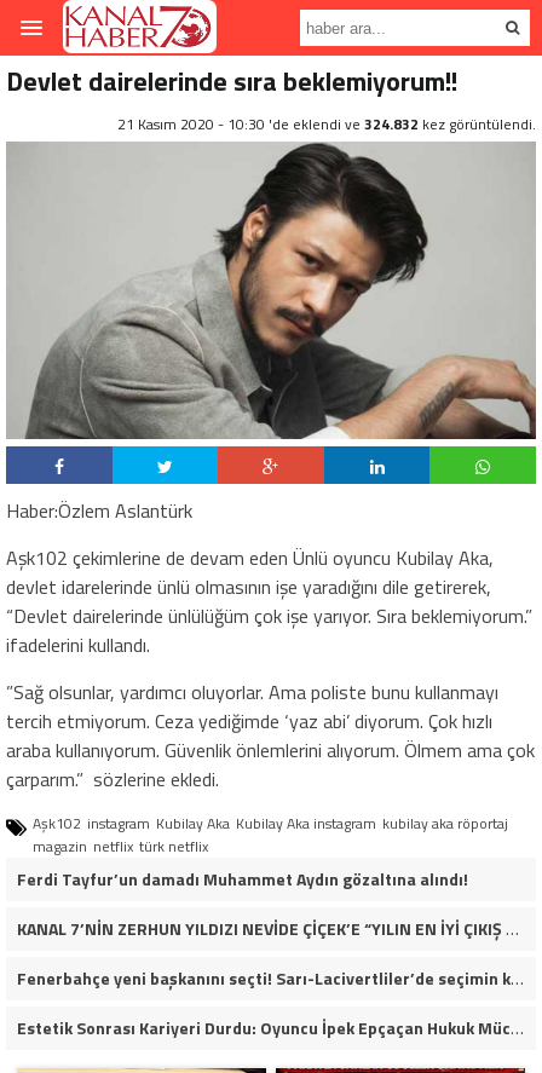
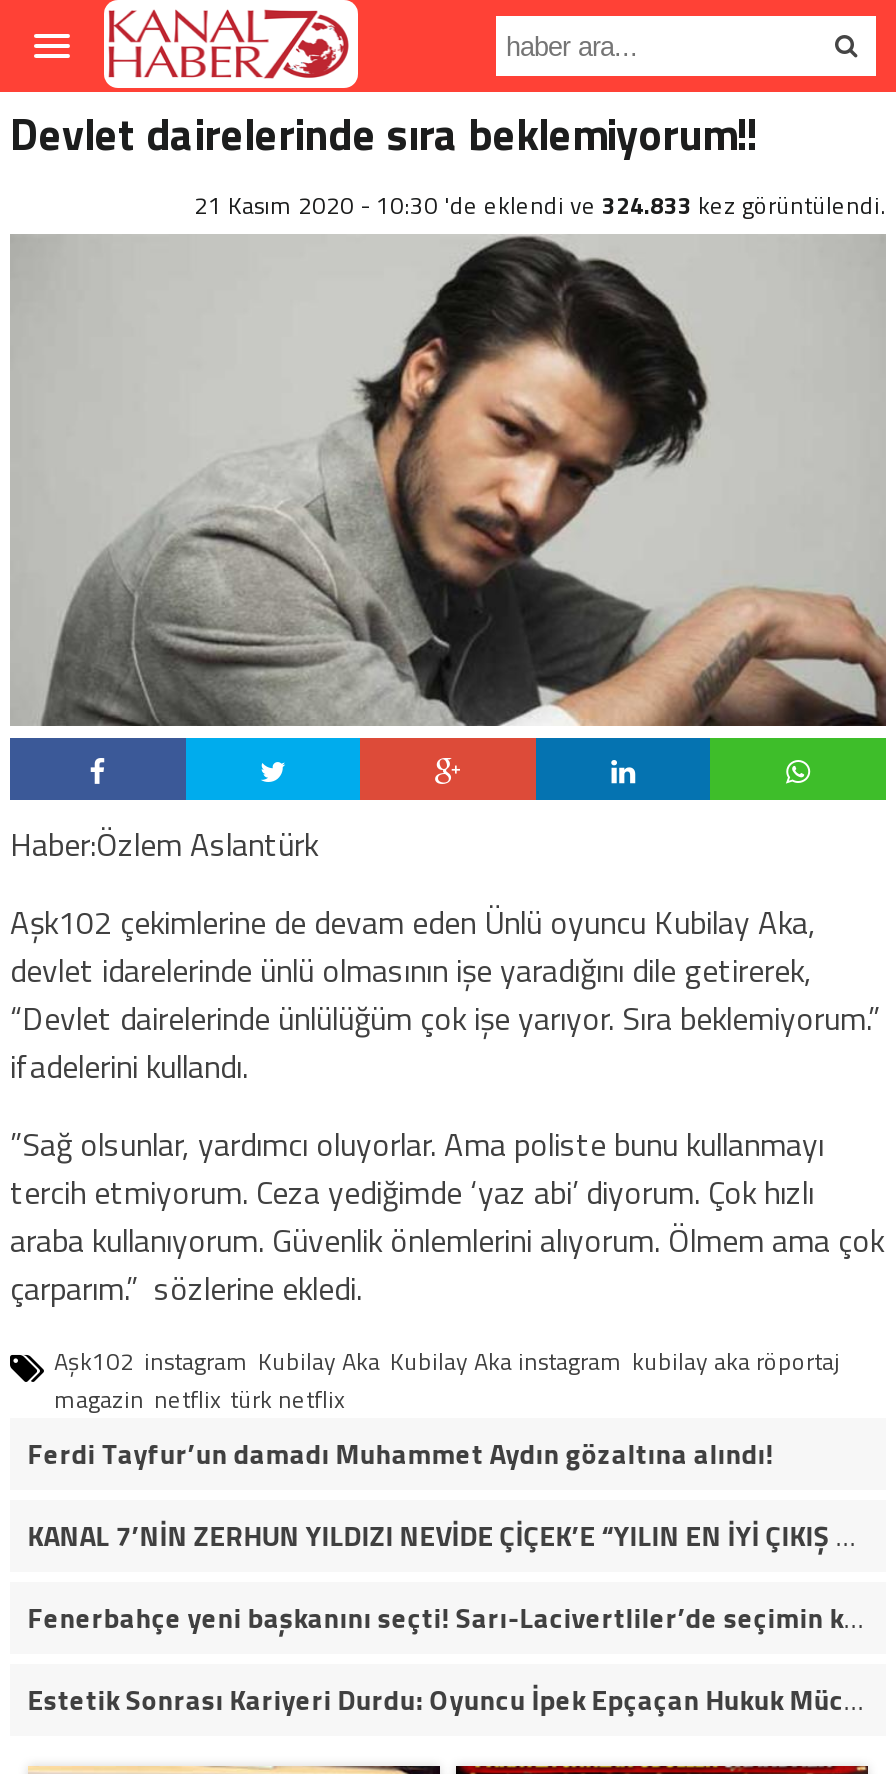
[117,113,536,135] 21 Kasım 2020 - 10:30 'de eklendi ve 324.832 kez görüntülendi. -> [194,186,886,224] 21 Kasım 2020 - 10:30 'de eklendi ve 324.833 kez görüntülendi.

